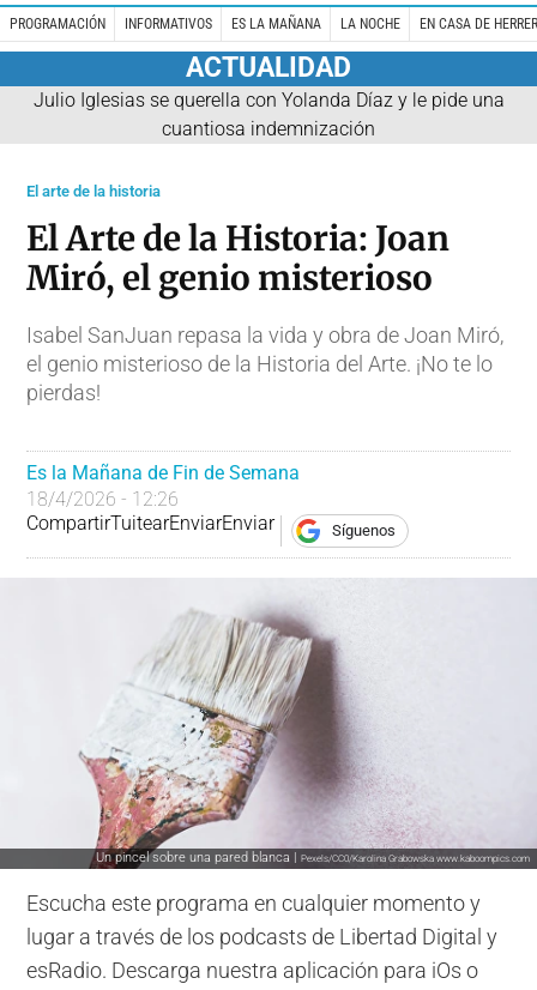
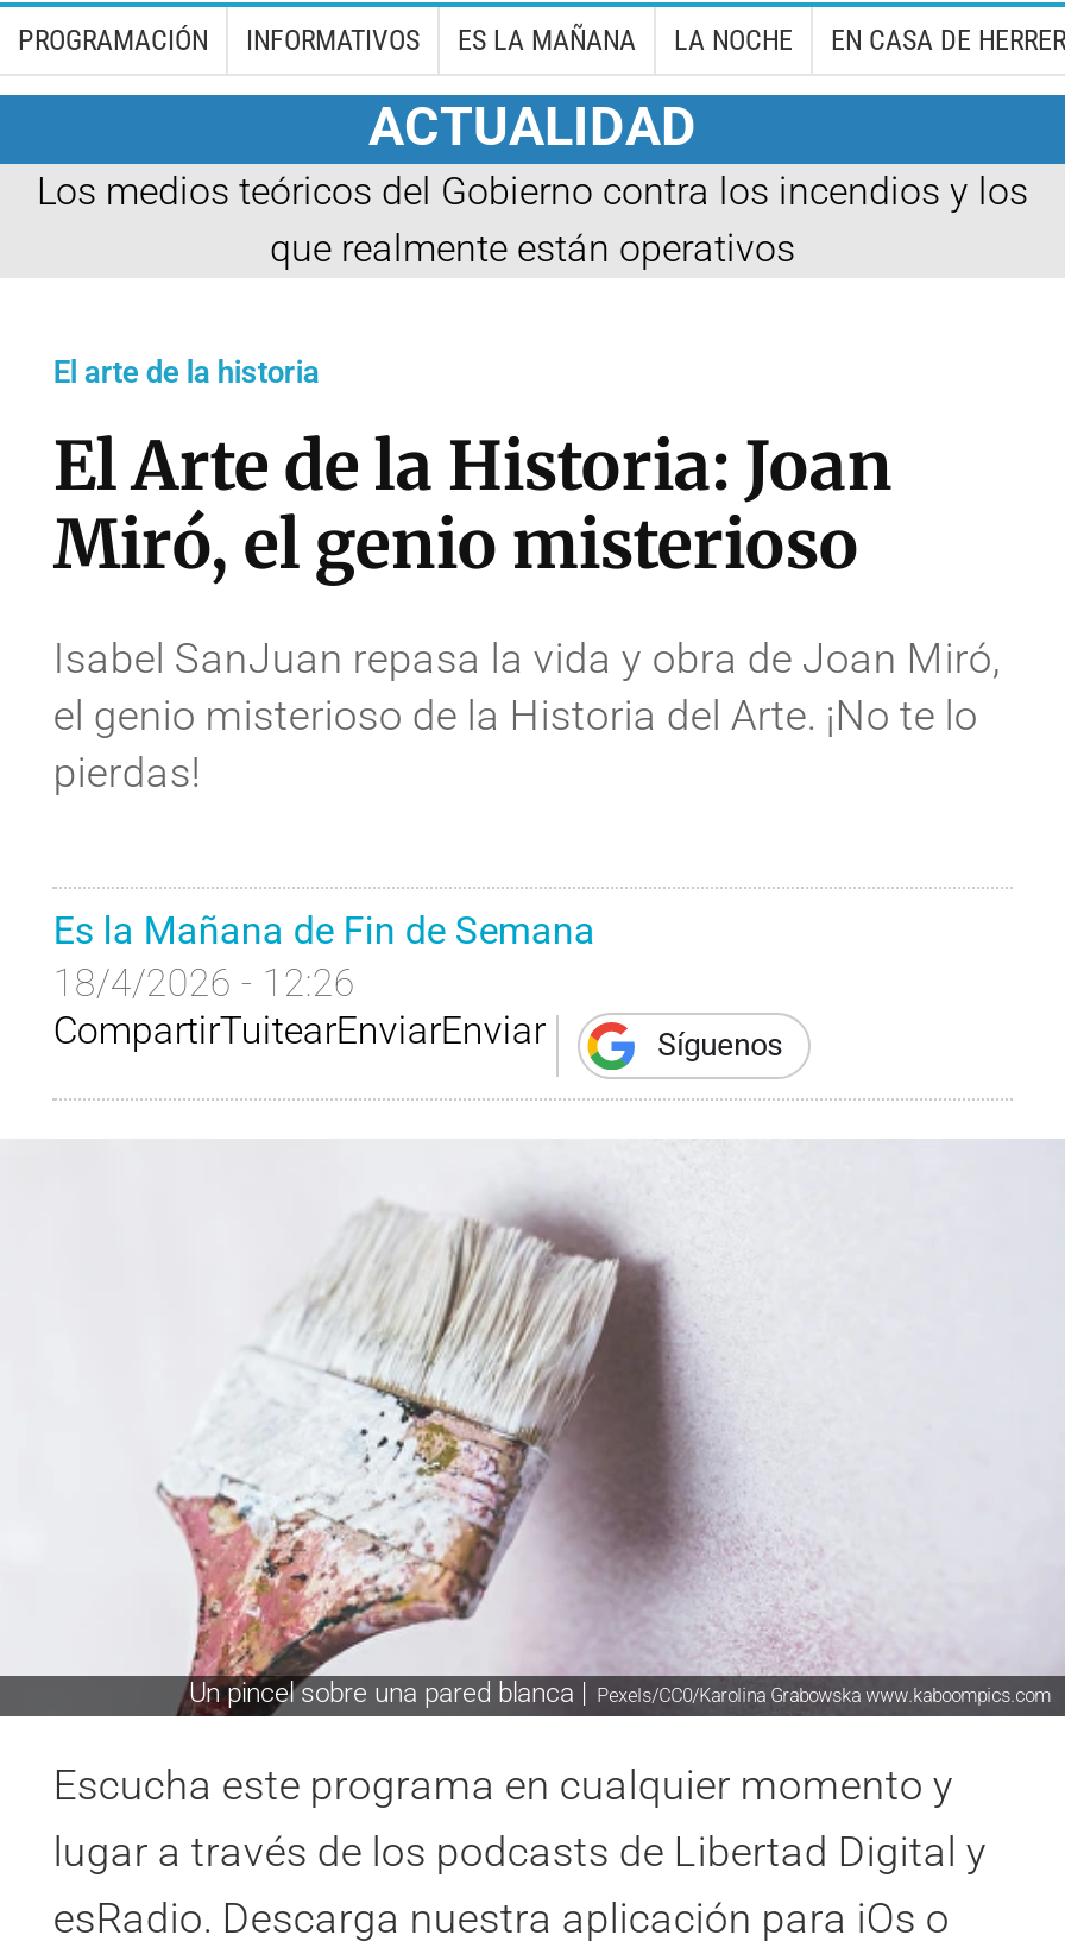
[33,88,504,140] Julio Iglesias se querella con Yolanda Díaz y le pide una | cuantiosa indemnización -> [37,168,1028,270] Los medios teóricos del Gobierno contra los incendios y los | que realmente están operativos

